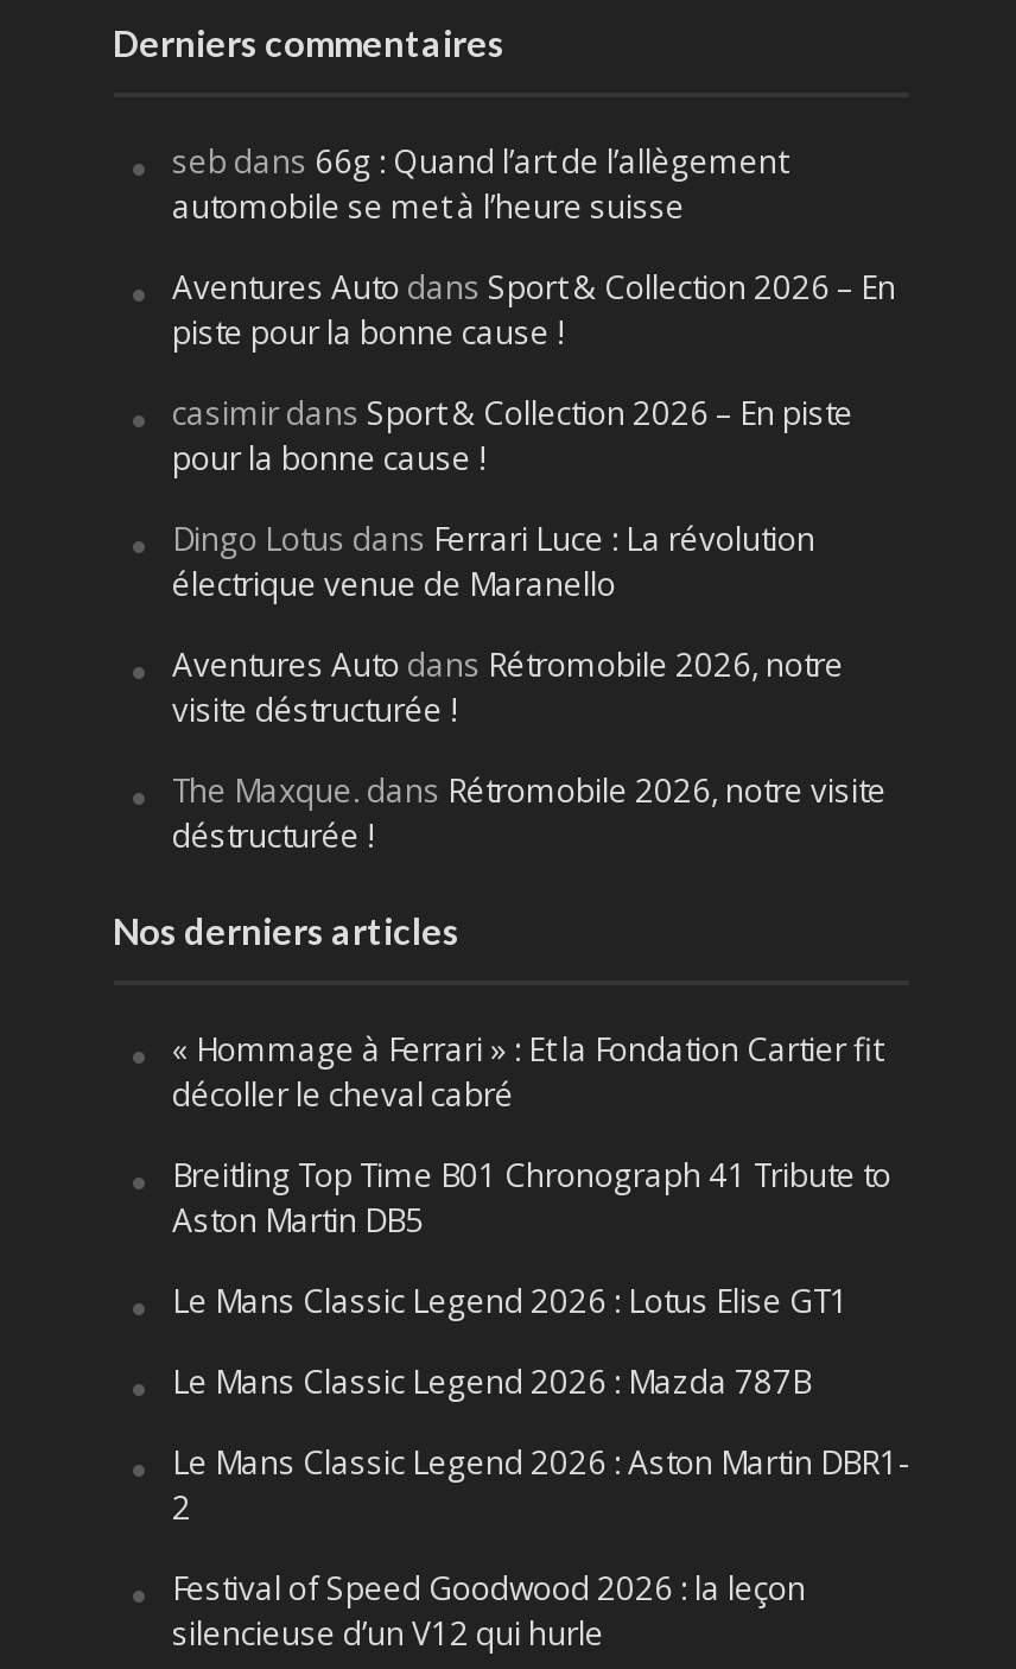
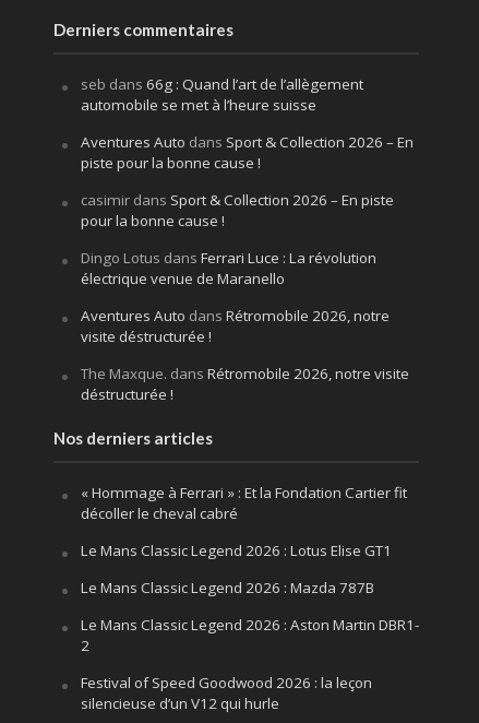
[172,1155,891,1242] Breitling Top Time B01 Chronograph 41 Tribute to | Aston Martin DB5 -> none

